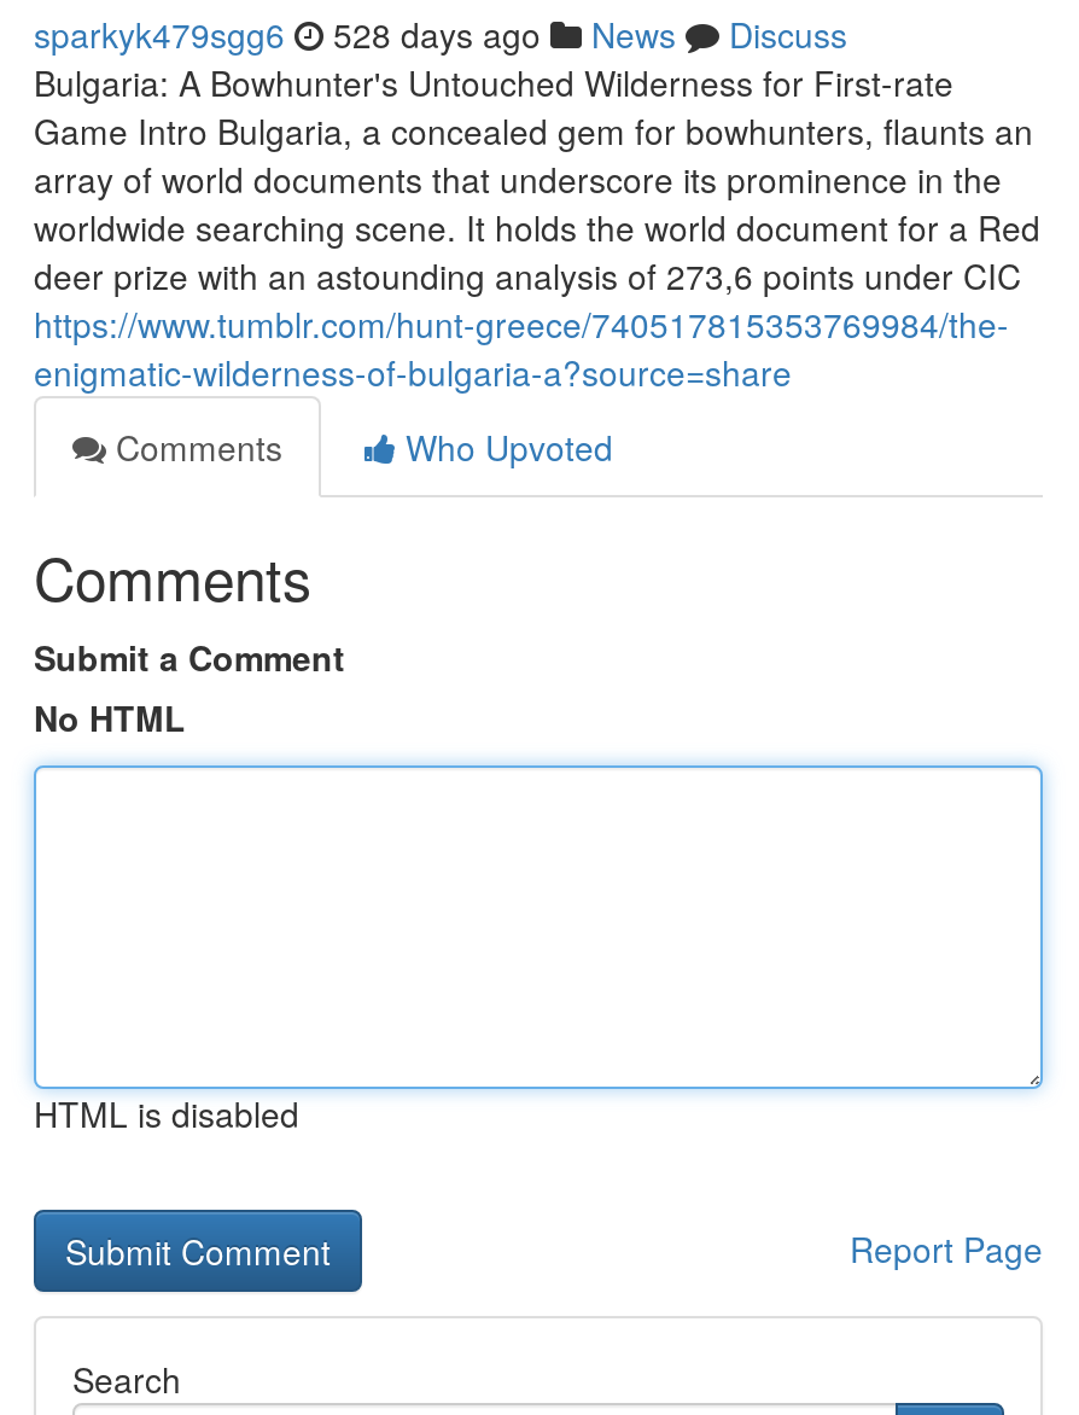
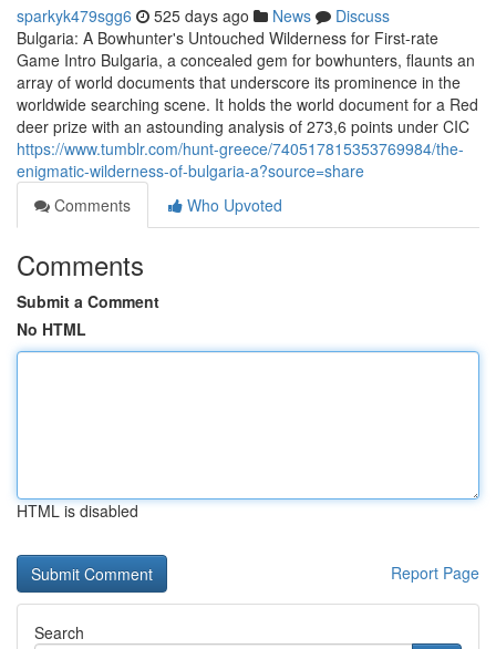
[34,10,847,58] sparkyk479sgg6 528 days ago News Discuss -> [17,4,390,27] sparkyk479sgg6 525 days ago News Discuss

